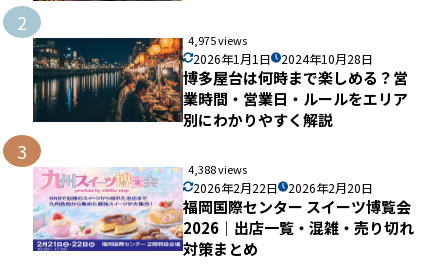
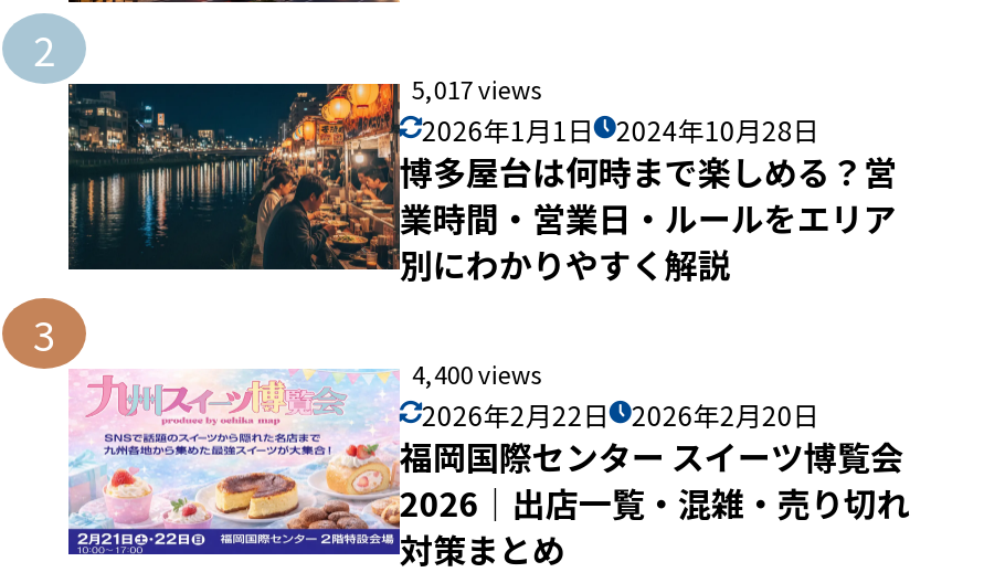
[188,32,247,48] 4,975 views -> [412,70,542,106] 5,017 views
[188,161,247,177] 4,388 views -> [412,355,542,390] 4,400 views

